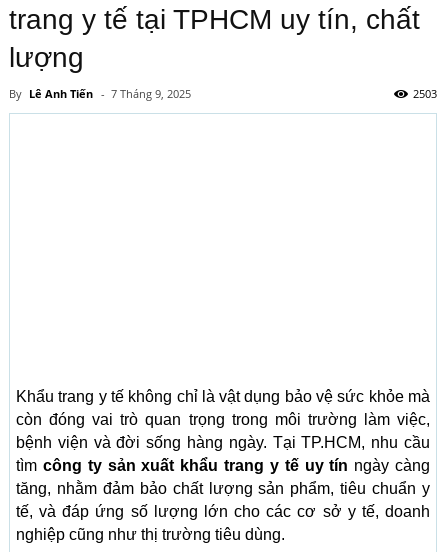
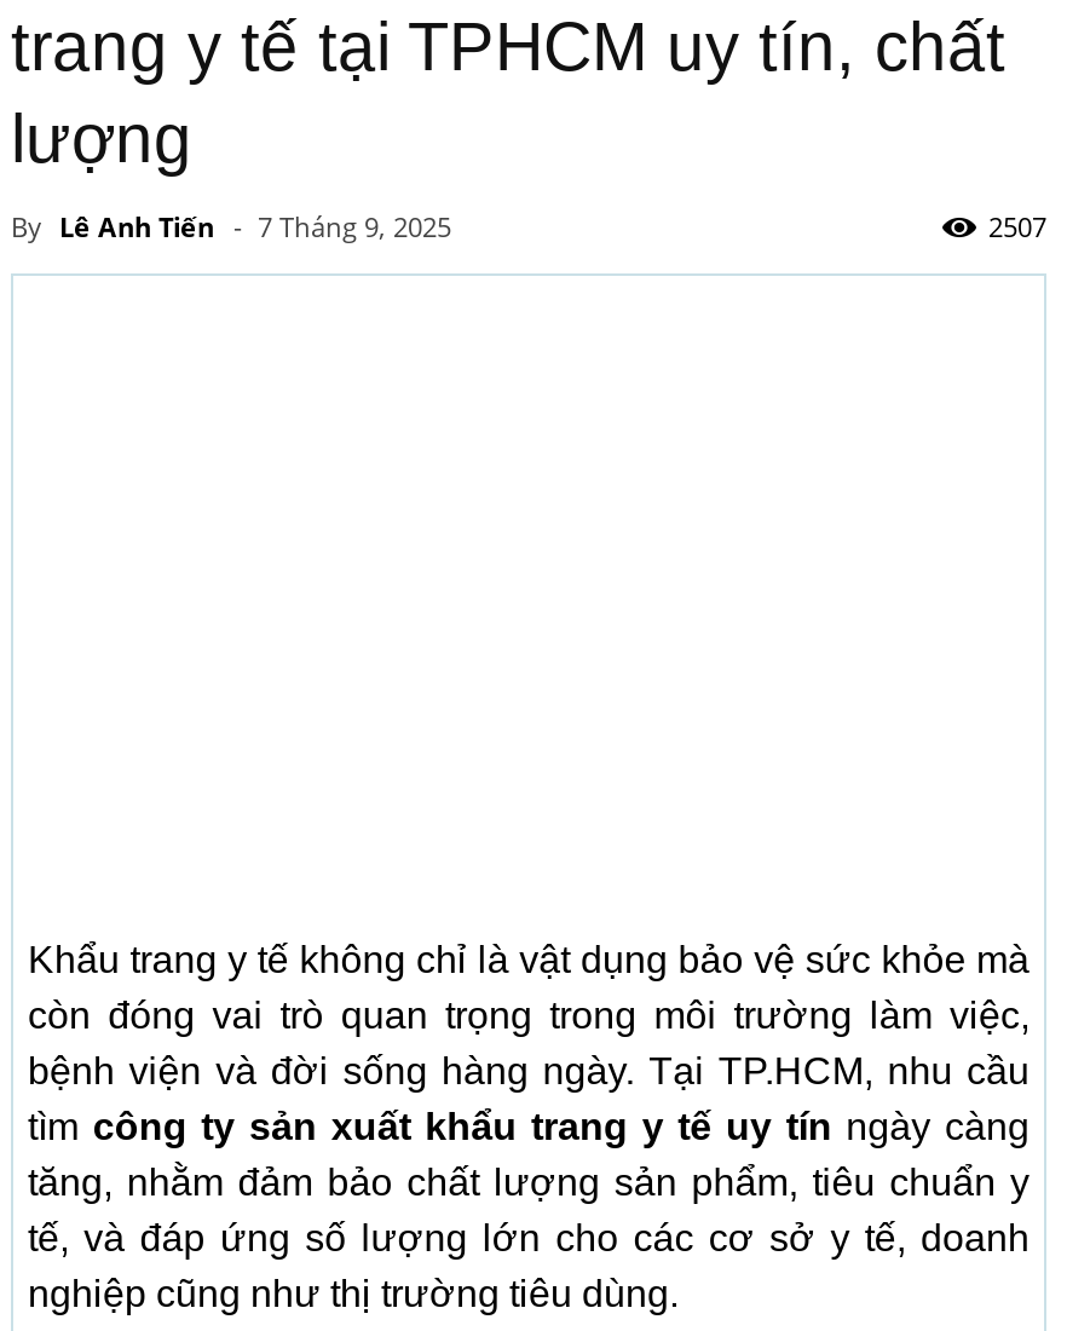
[413,86,437,101] 2503 -> [988,208,1046,244] 2507

